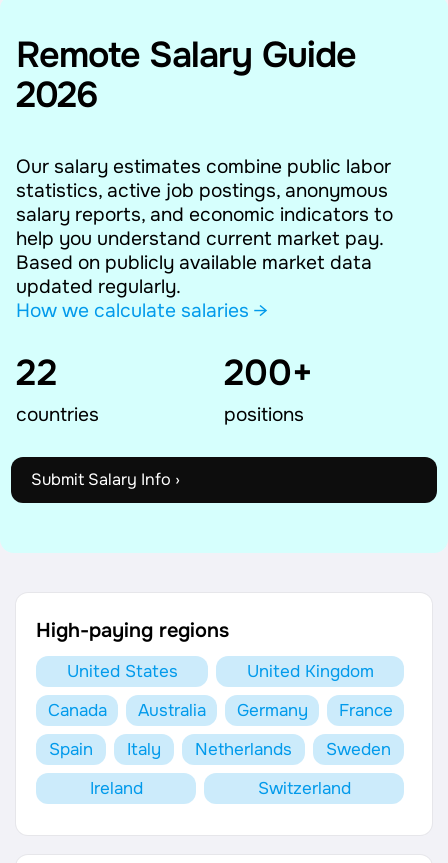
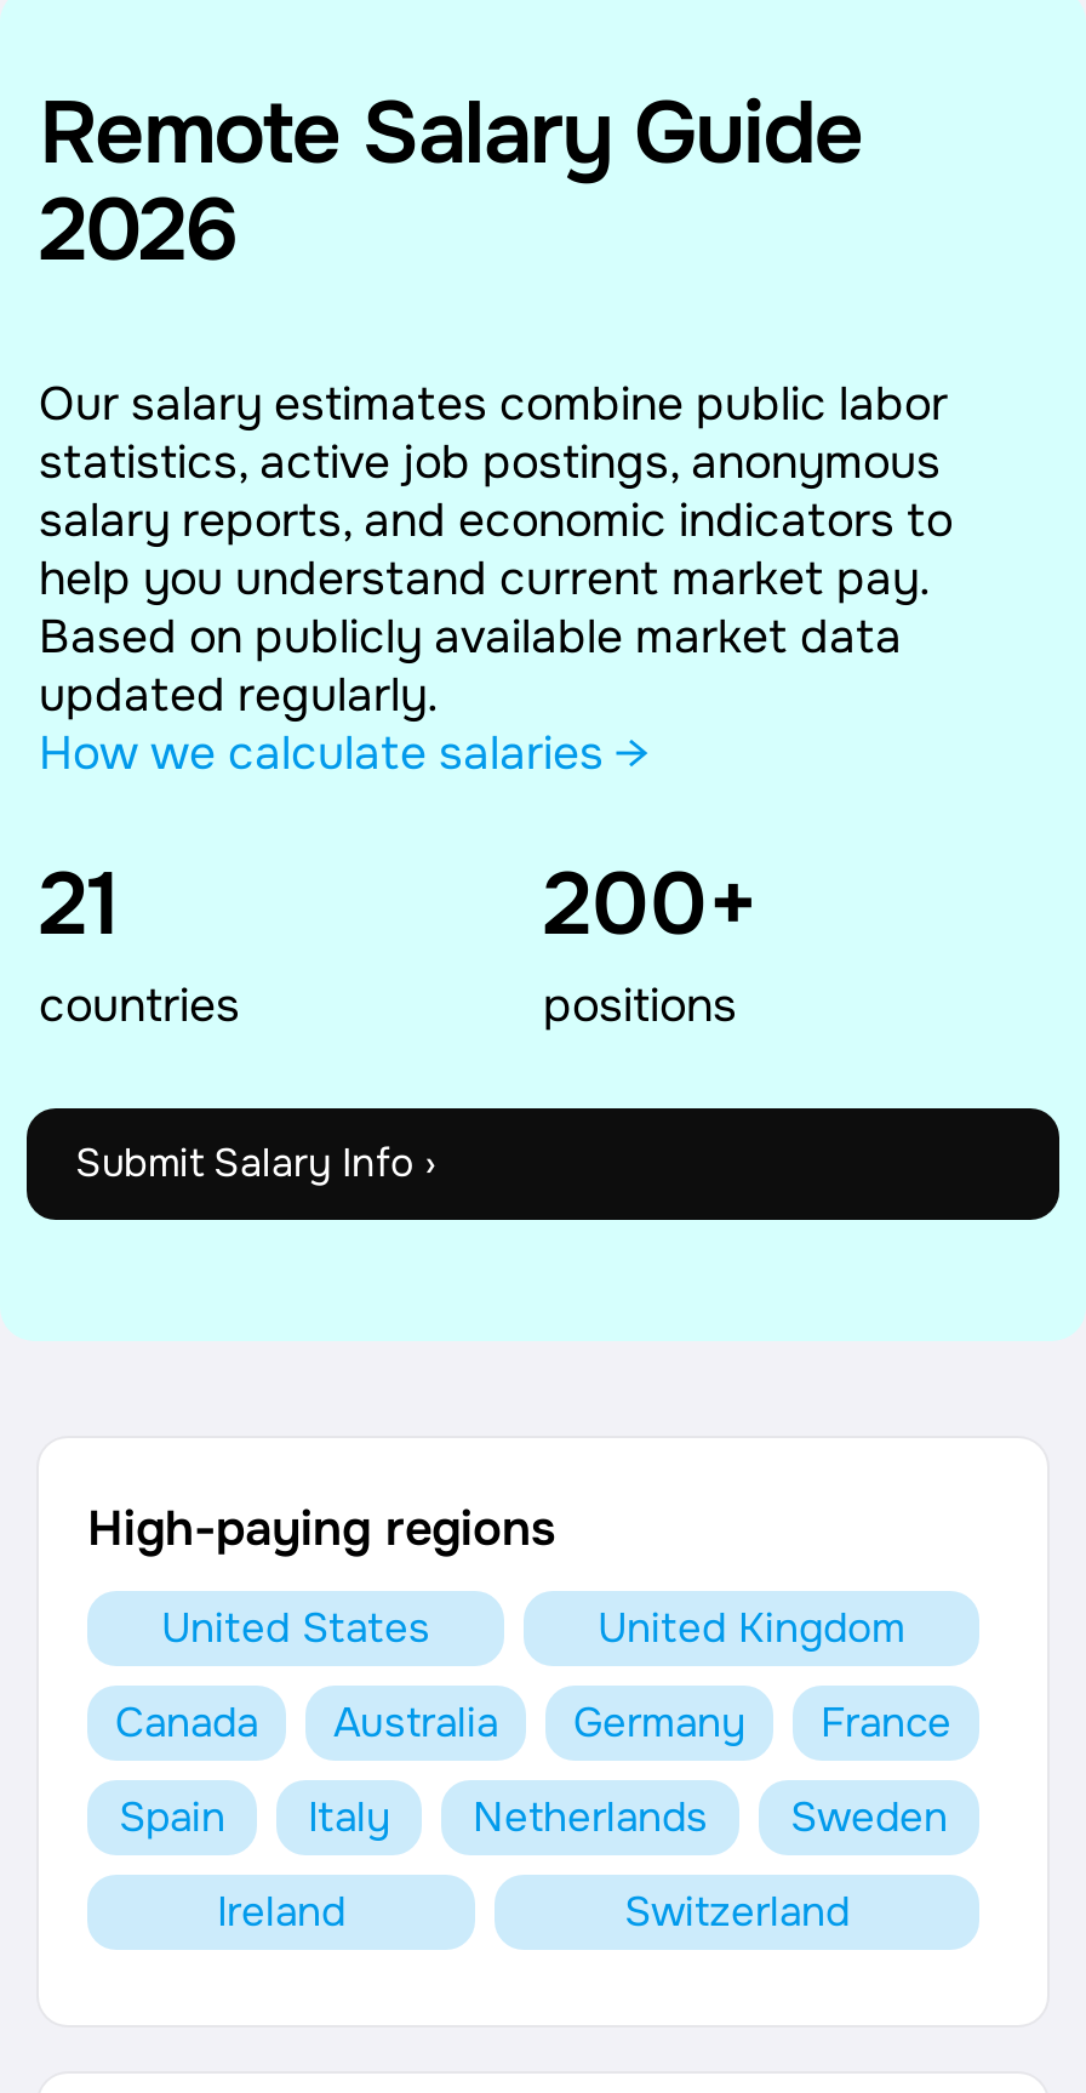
[16,350,57,396] 22 -> [39,849,121,960] 21

